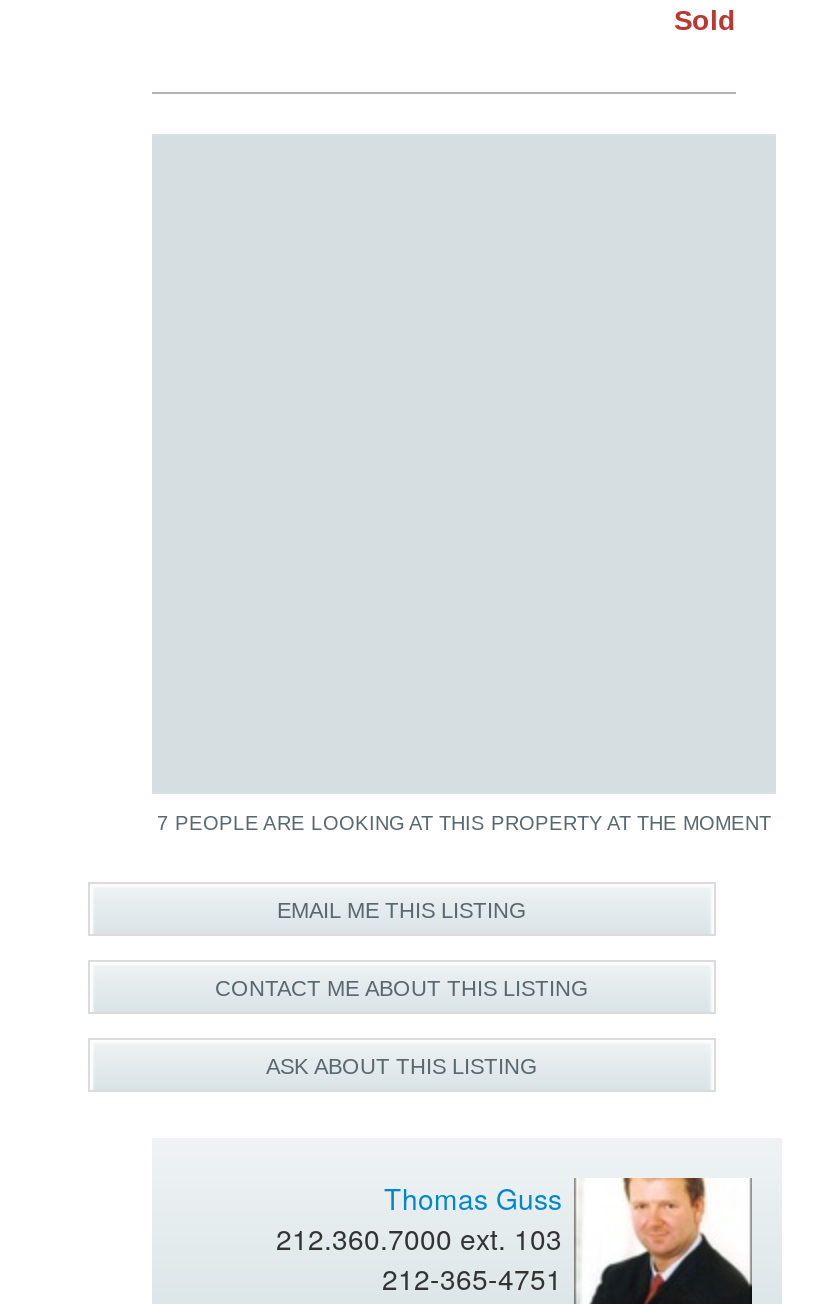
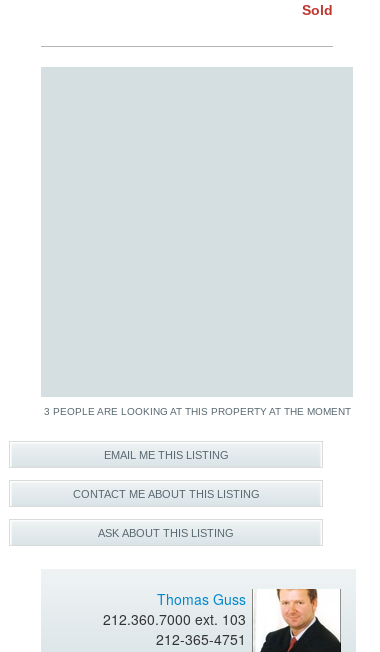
[157,812,771,834] 7 PEOPLE ARE LOOKING AT THIS PROPERTY AT THE MOMENT -> [43,406,350,417] 3 PEOPLE ARE LOOKING AT THIS PROPERTY AT THE MOMENT

